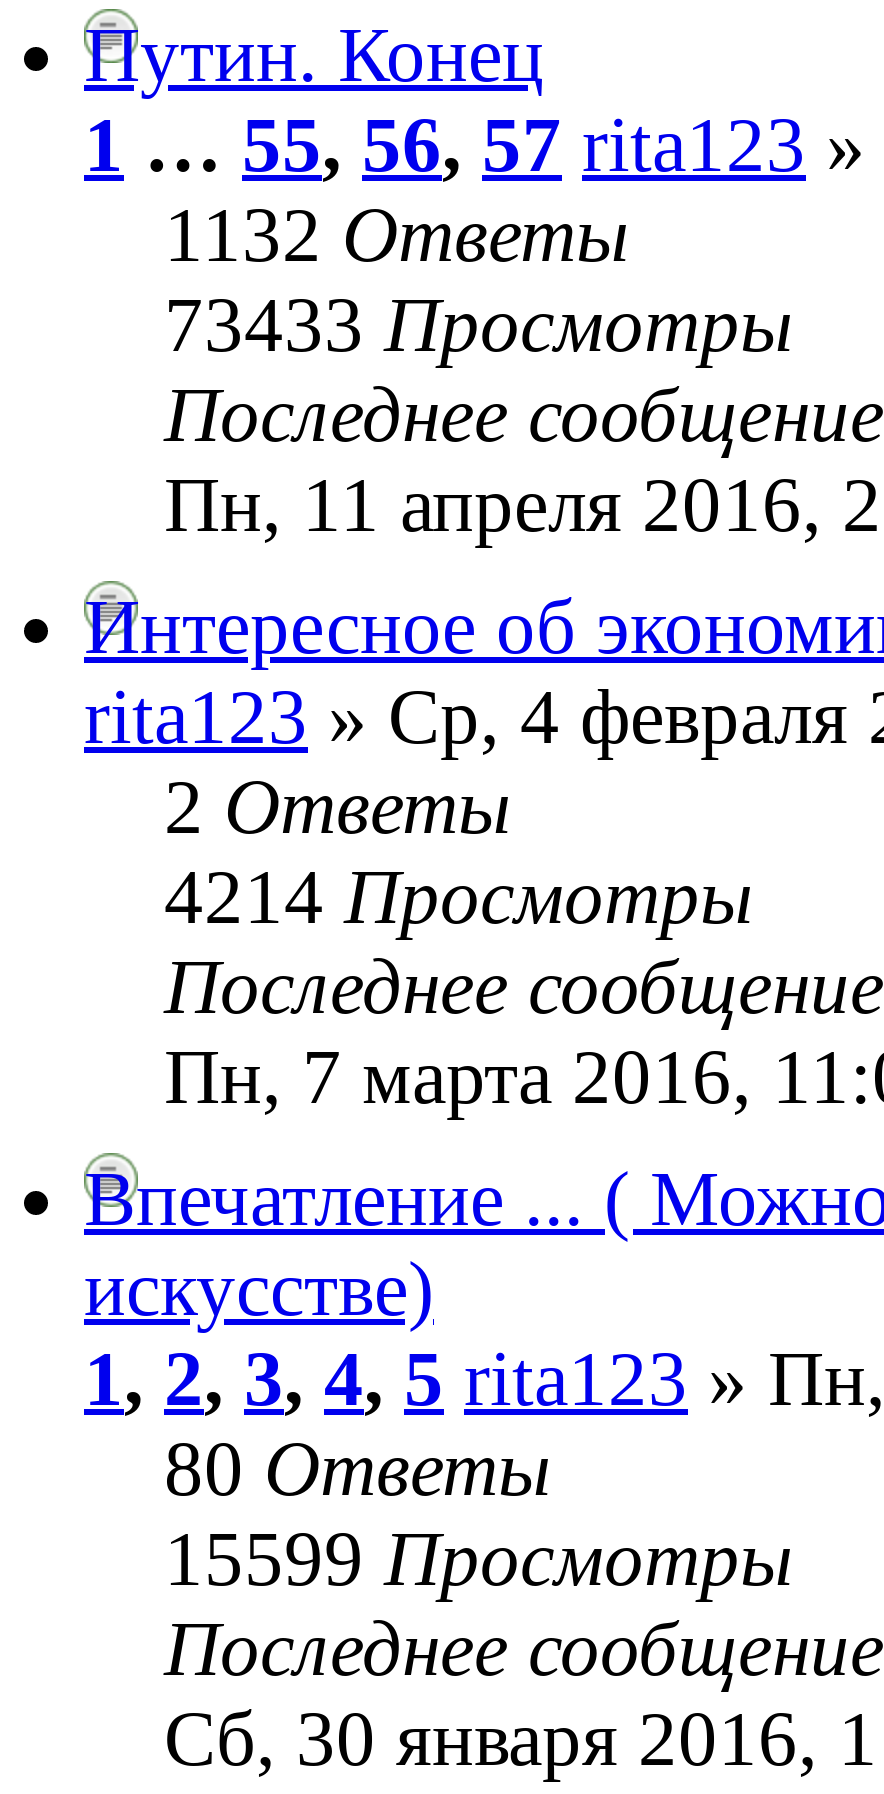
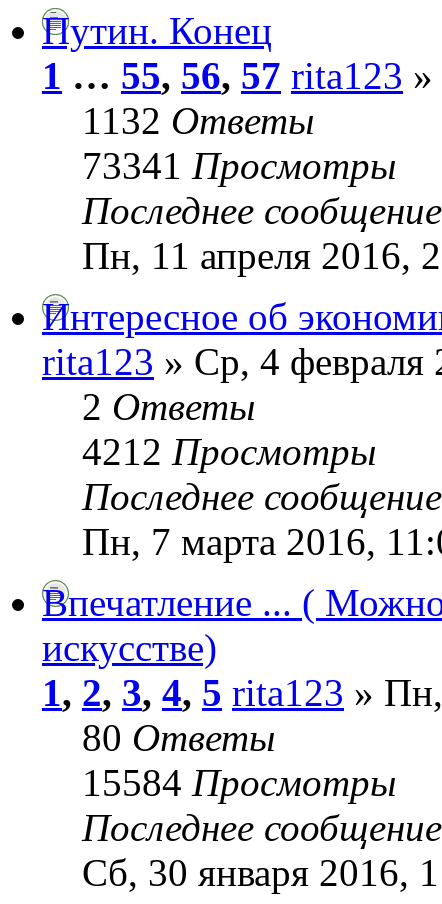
[164,281,792,367] 73433 Просмотры -> [82,144,396,187] 73341 Просмотры
[164,853,752,939] 4214 Просмотры -> [82,430,376,473] 4212 Просмотры
[164,1515,792,1601] 15599 Просмотры -> [82,761,396,804] 15584 Просмотры

